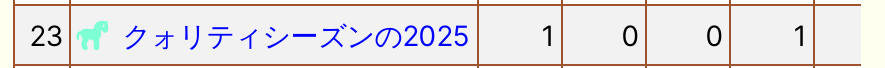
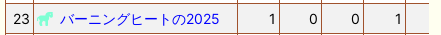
[123,18,471,52] クォリティシーズンの2025 -> [60,10,220,27] バーニングヒートの2025

